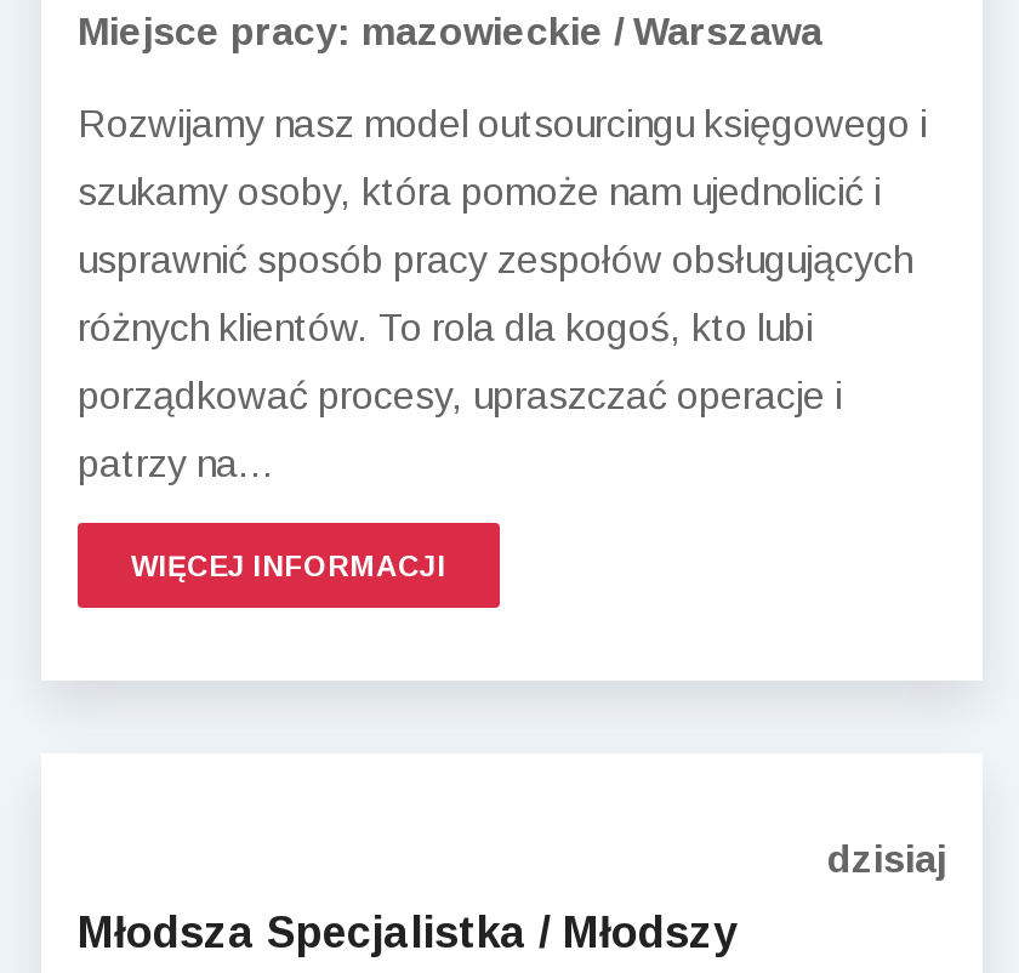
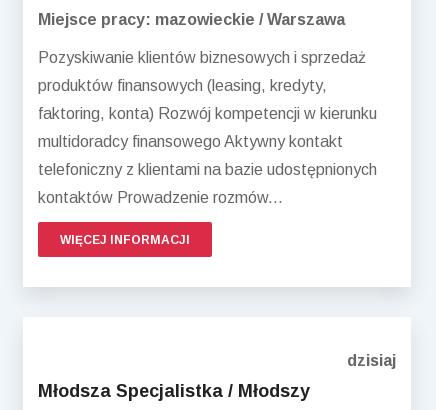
[78,103,927,145] Rozwijamy nasz model outsourcingu księgowego i -> [38,49,366,66] Pozyskiwanie klientów biznesowych i sprzedaż
[78,171,881,213] szukamy osoby, która pomoże nam ujednolicić i -> [38,77,327,94] produktów finansowych (leasing, kredyty,
[78,239,912,280] usprawnić sposób pracy zespołów obsługujących -> [38,105,377,122] faktoring, konta) Rozwój kompetencji w kierunku
[78,307,813,348] różnych klientów. To rola dla kogoś, kto lubi -> [38,133,343,150] multidoradcy finansowego Aktywny kontakt
[78,375,842,416] porządkować procesy, upraszczać operacje i -> [38,161,377,178] telefoniczny z klientami na bazie udostępnionych
[78,443,274,484] patrzy na... -> [38,189,283,206] kontaktów Prowadzenie rozmów...

